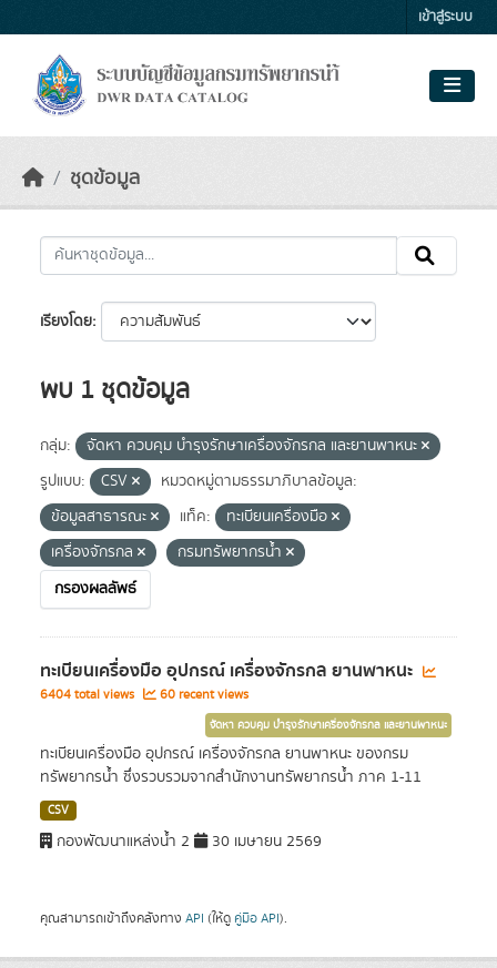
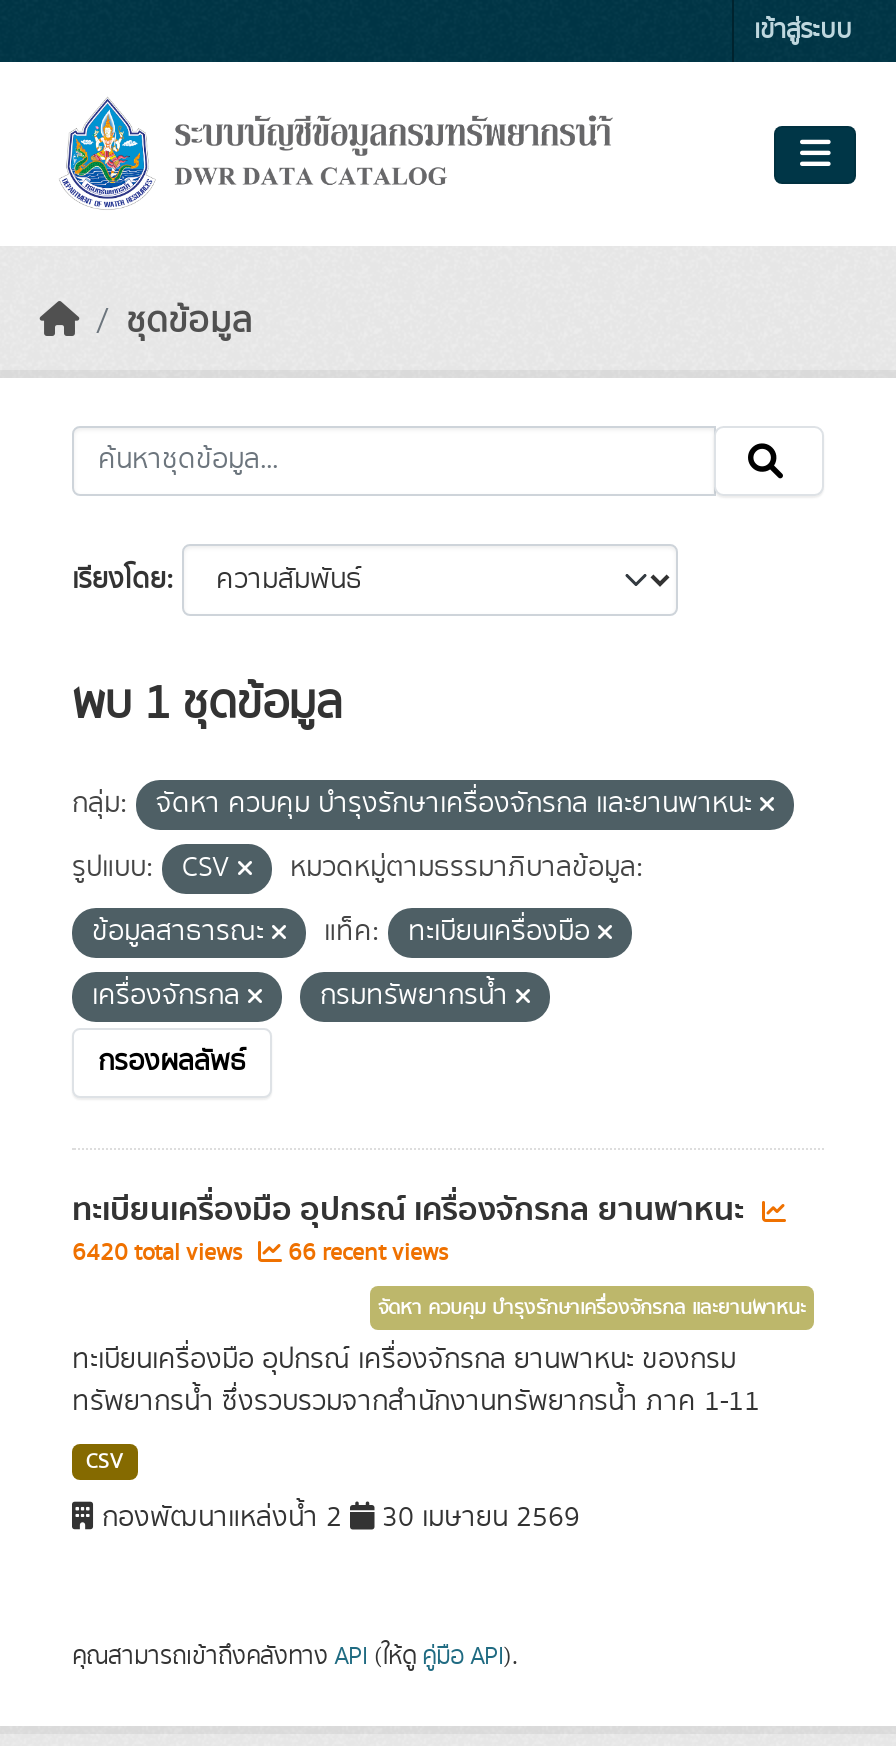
[40,685,138,704] 6404 total views -> [72,1236,248,1270] 6420 total views
[156,685,248,704] 60 recent views -> [282,1236,448,1270] 66 recent views

